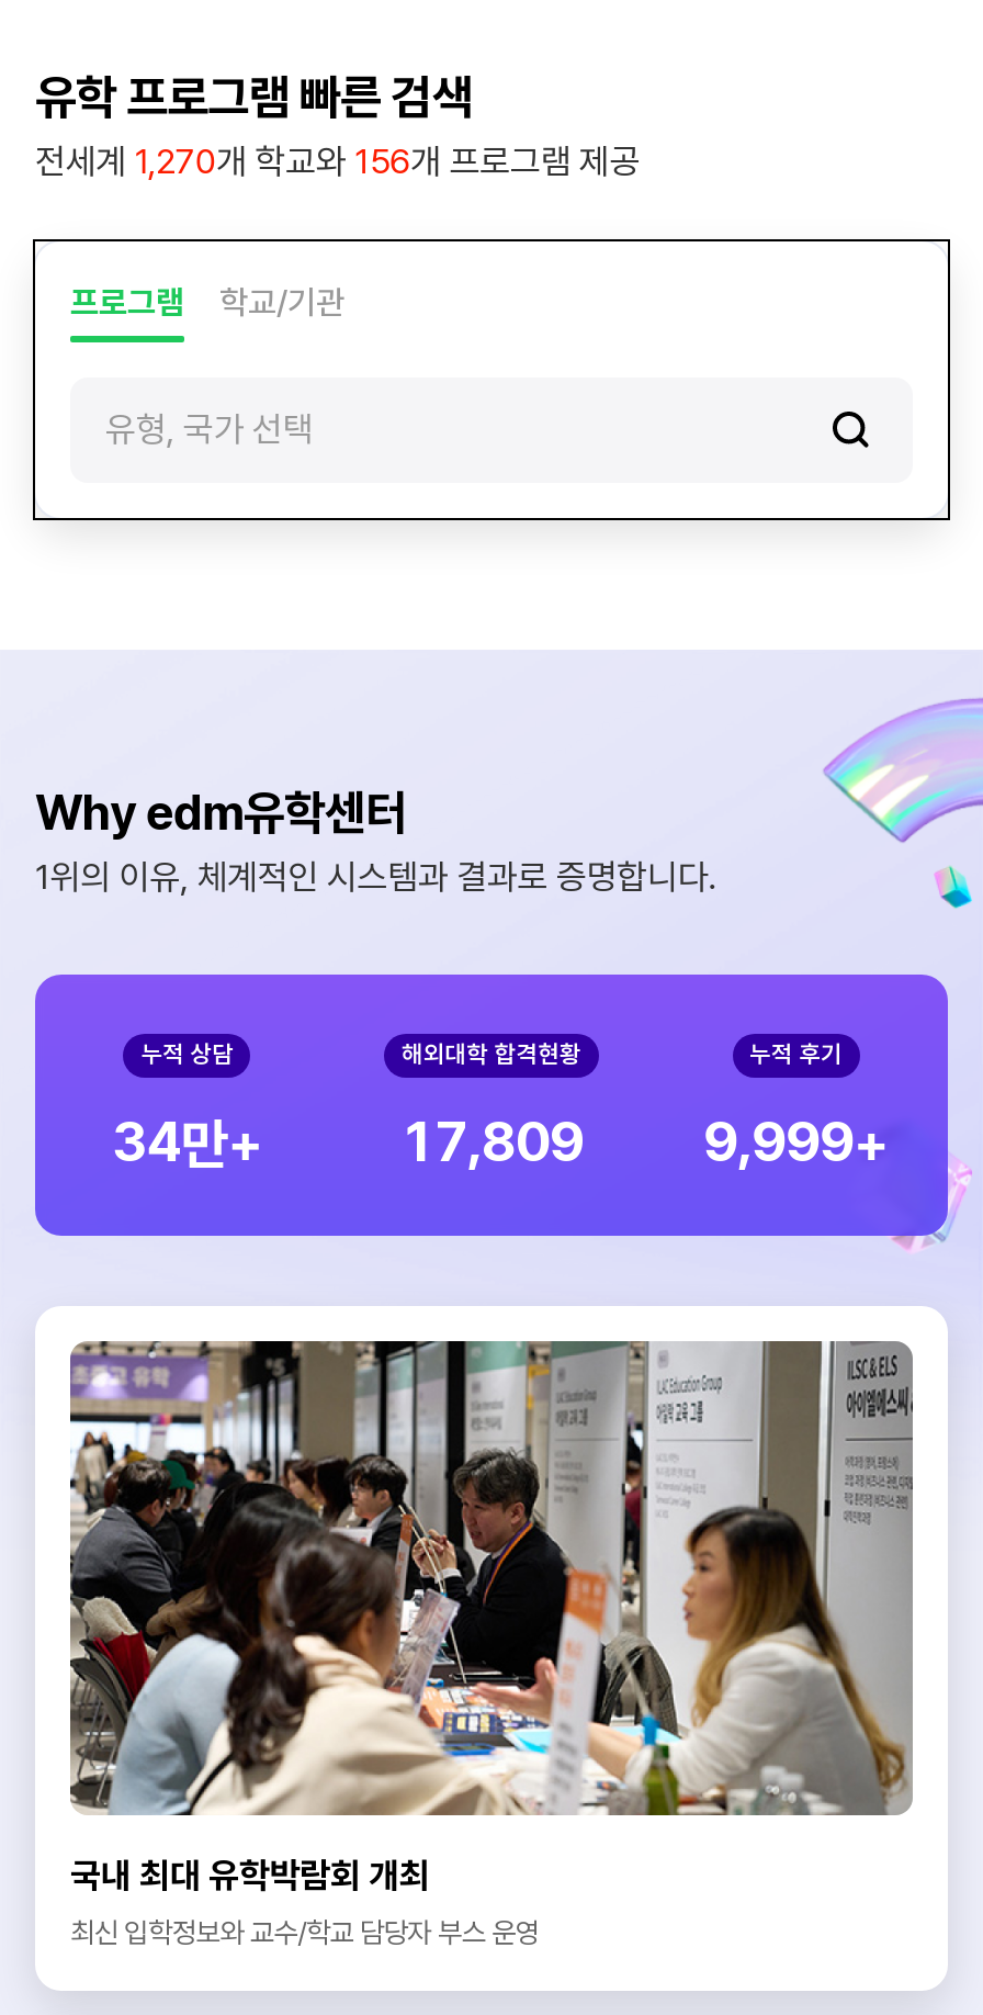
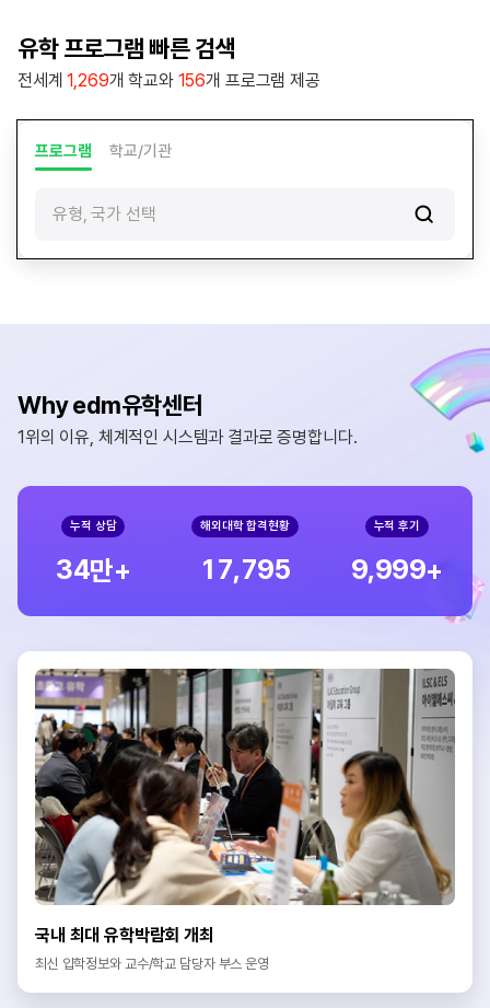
[35,140,640,182] 전세계 1,270개 학교와 156개 프로그램 제공 -> [17,70,320,91] 전세계 1,269개 학교와 156개 프로그램 제공
[405,1106,888,1176] 1 7,809 9,999+ -> [202,552,443,586] 1 7,795 9,999+

